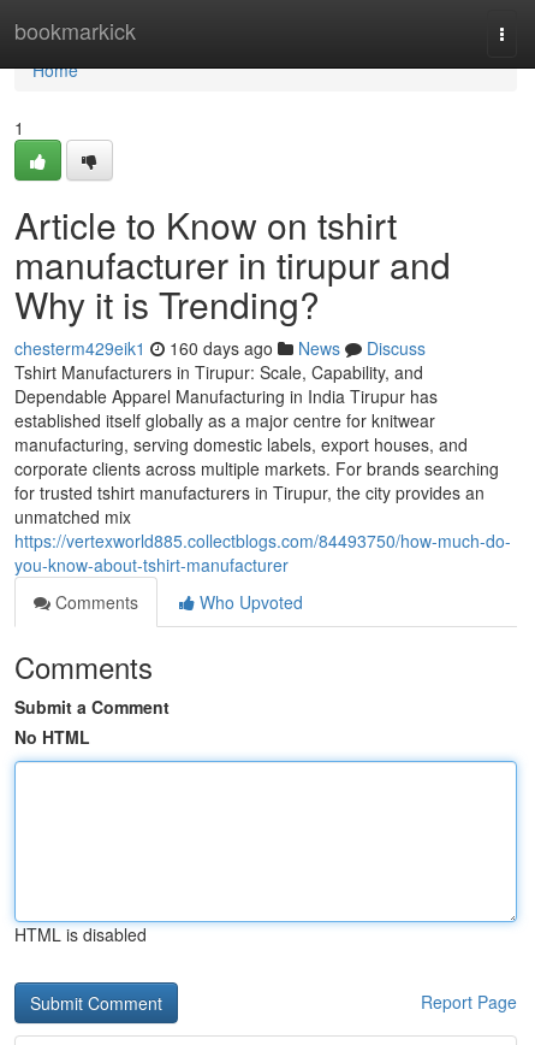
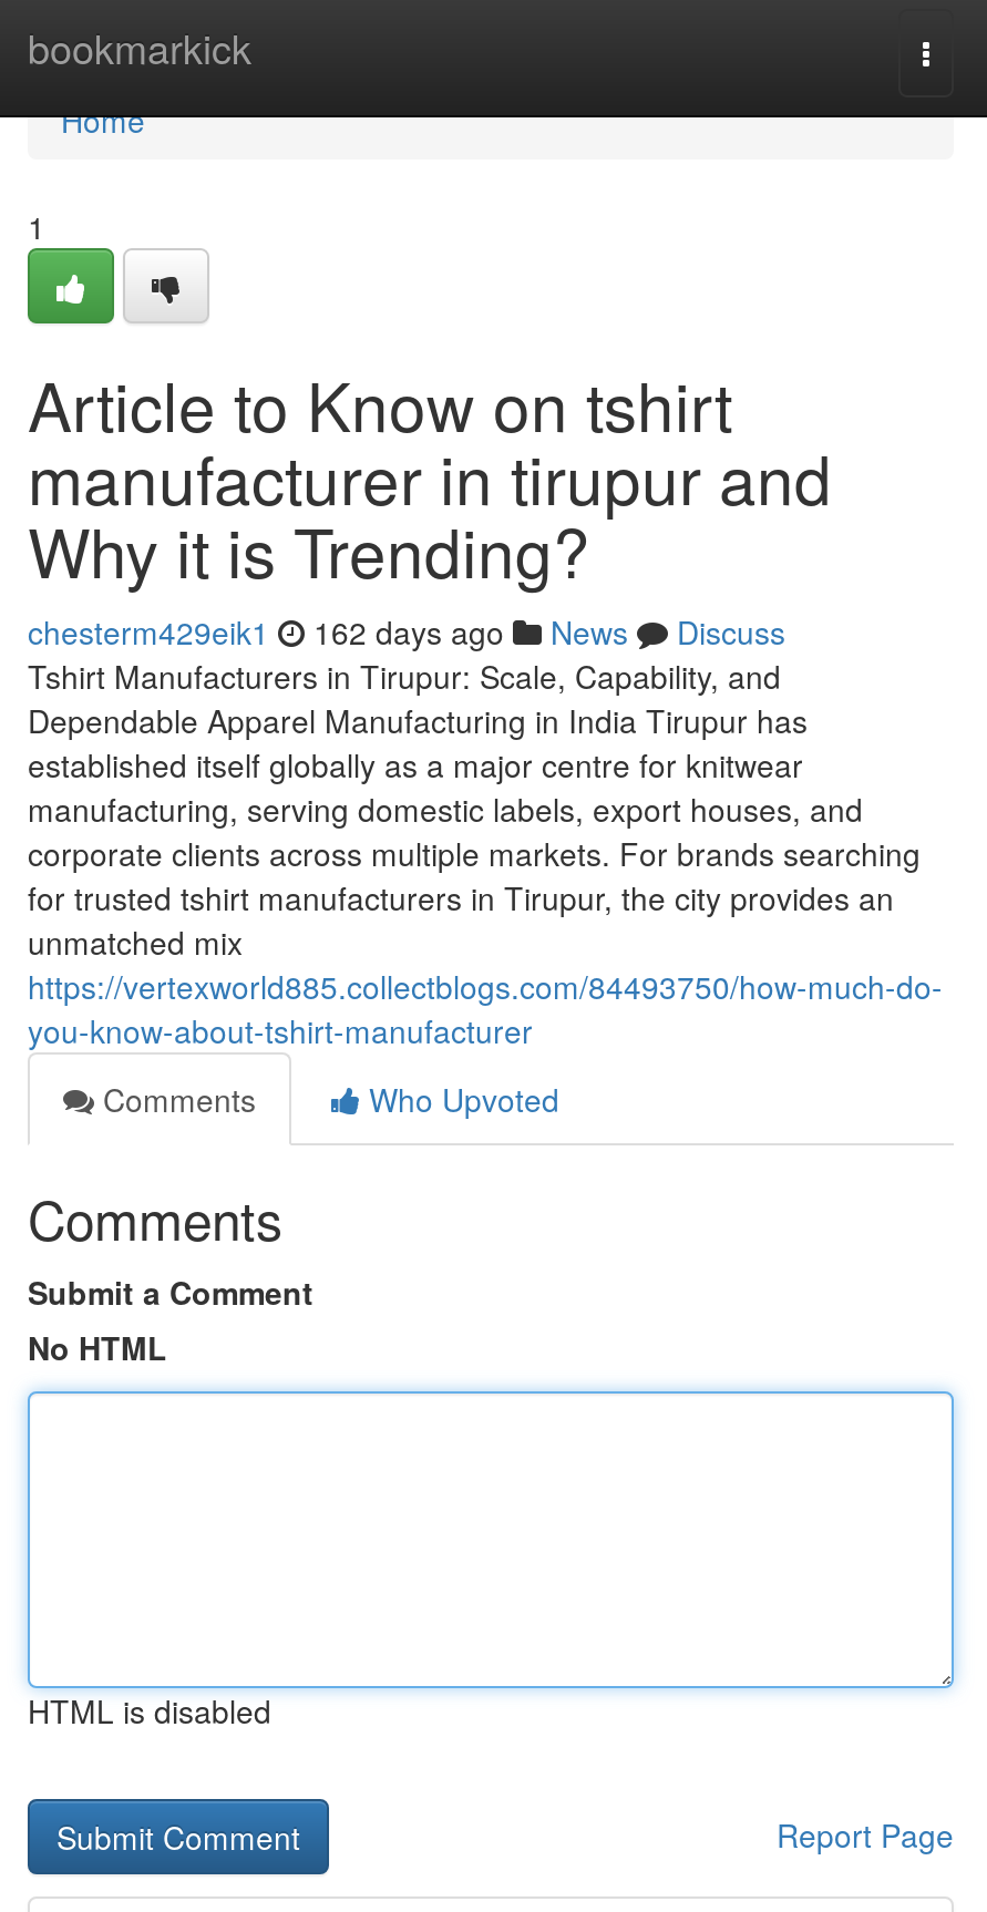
[14,336,426,360] chesterm429eik1 160 days ago News Discuss -> [28,609,785,654] chesterm429eik1 162 days ago News Discuss

